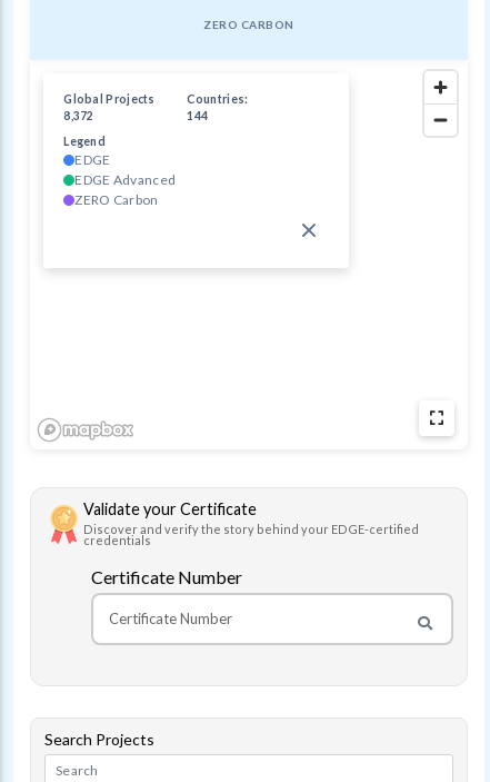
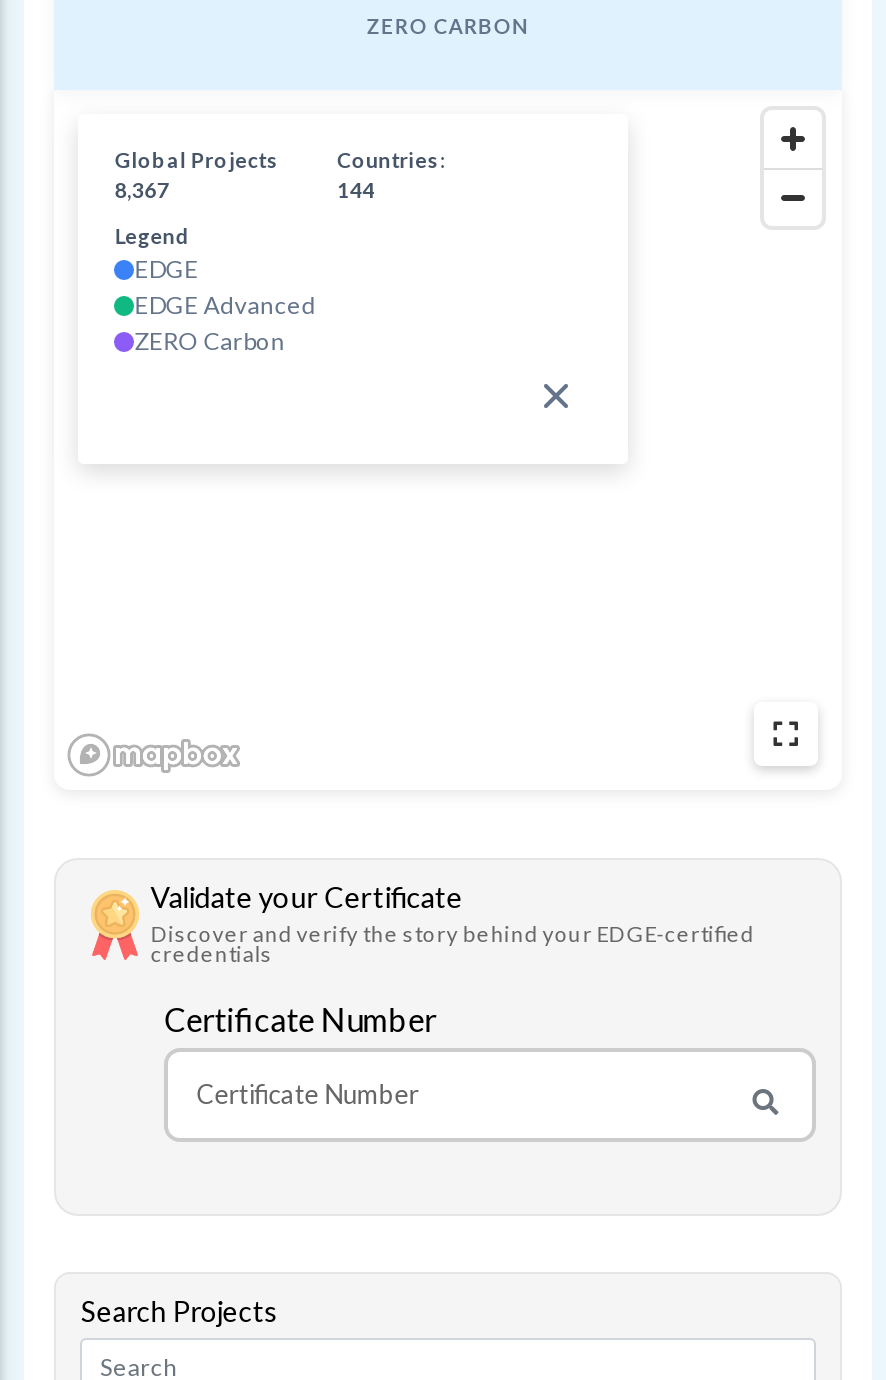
[64,109,94,122] 8,372 -> [114,178,169,202] 8,367

